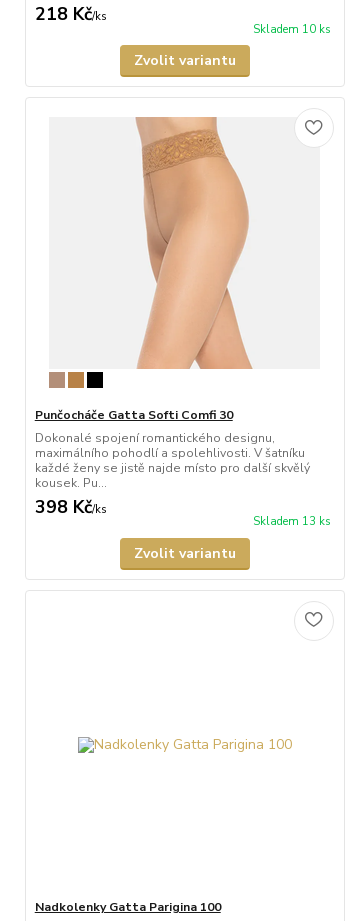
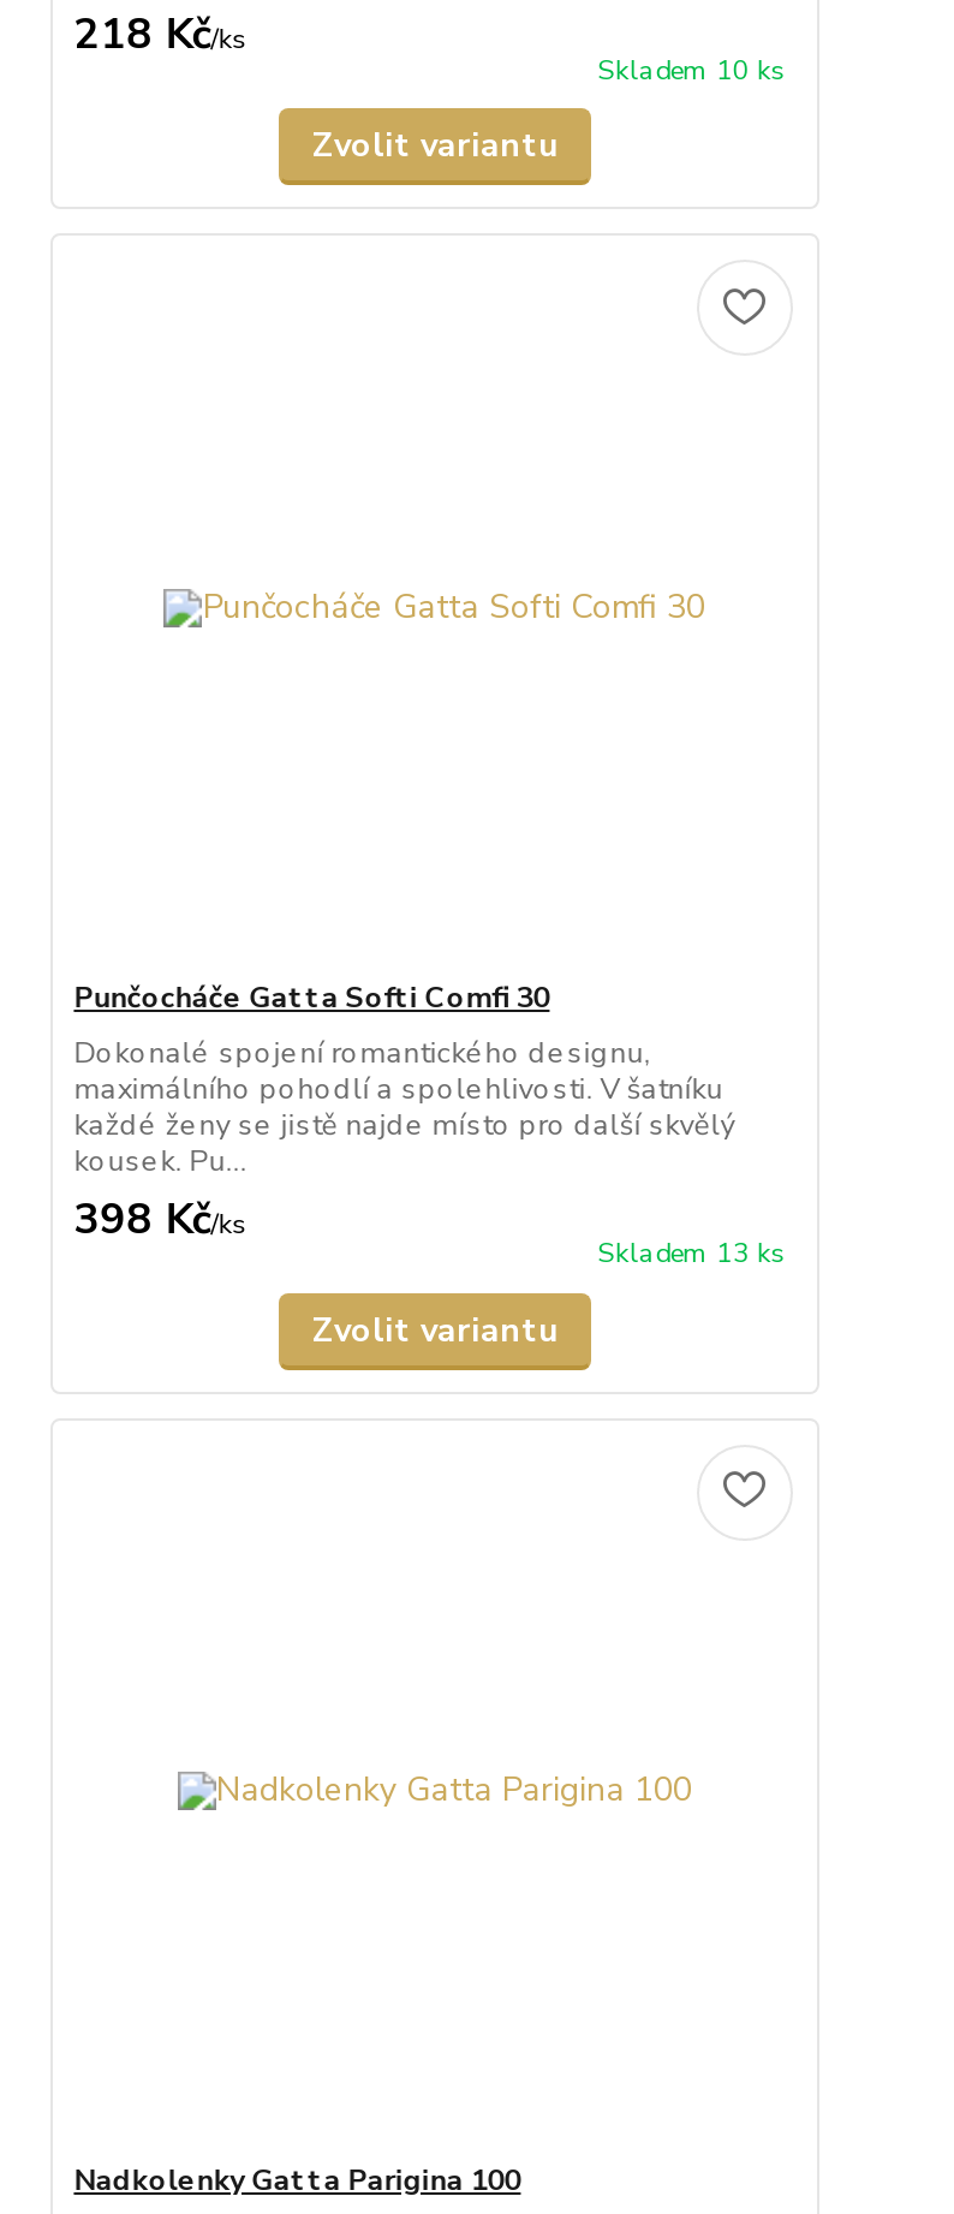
[48,116,276,389] [image] -> none

